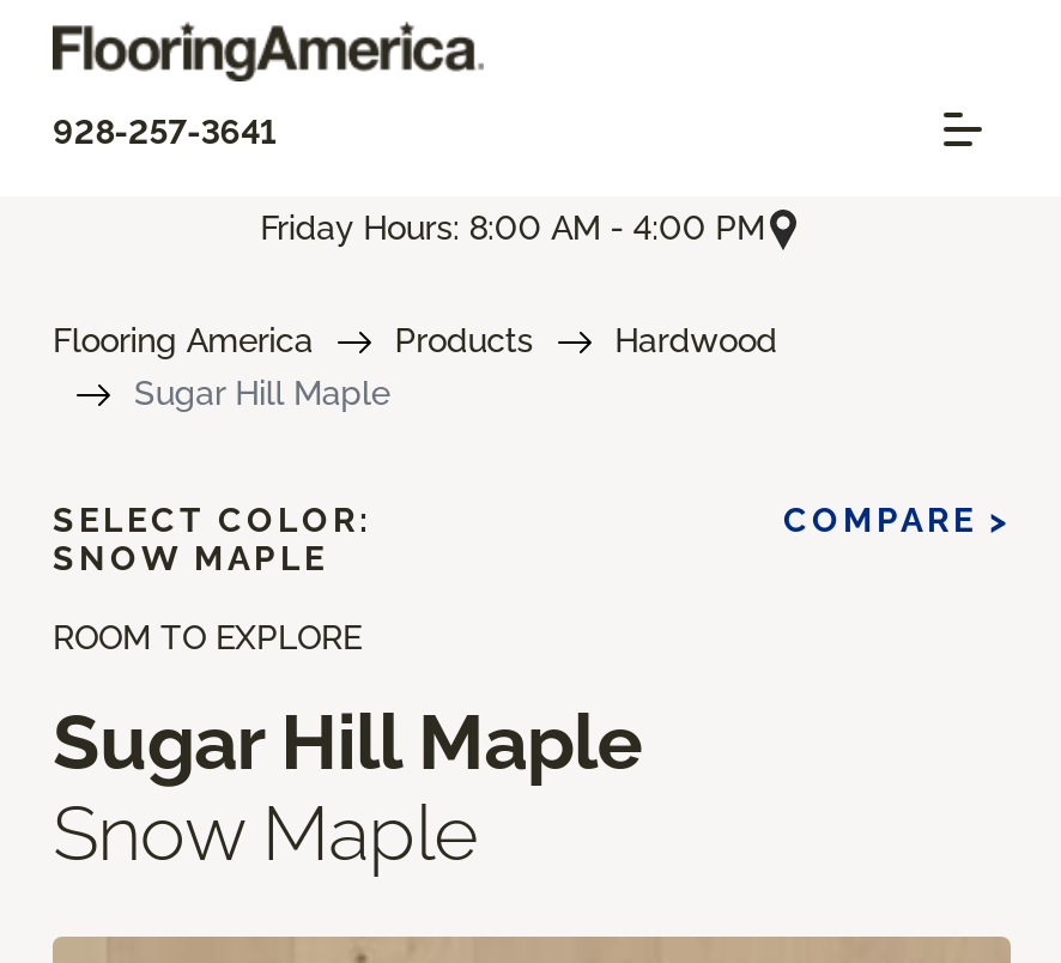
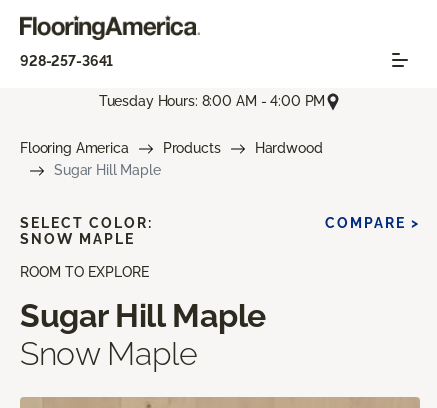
[260,209,765,247] Friday Hours: 8:00 AM - 4:00 PM -> [99,93,325,109] Tuesday Hours: 8:00 AM - 4:00 PM

